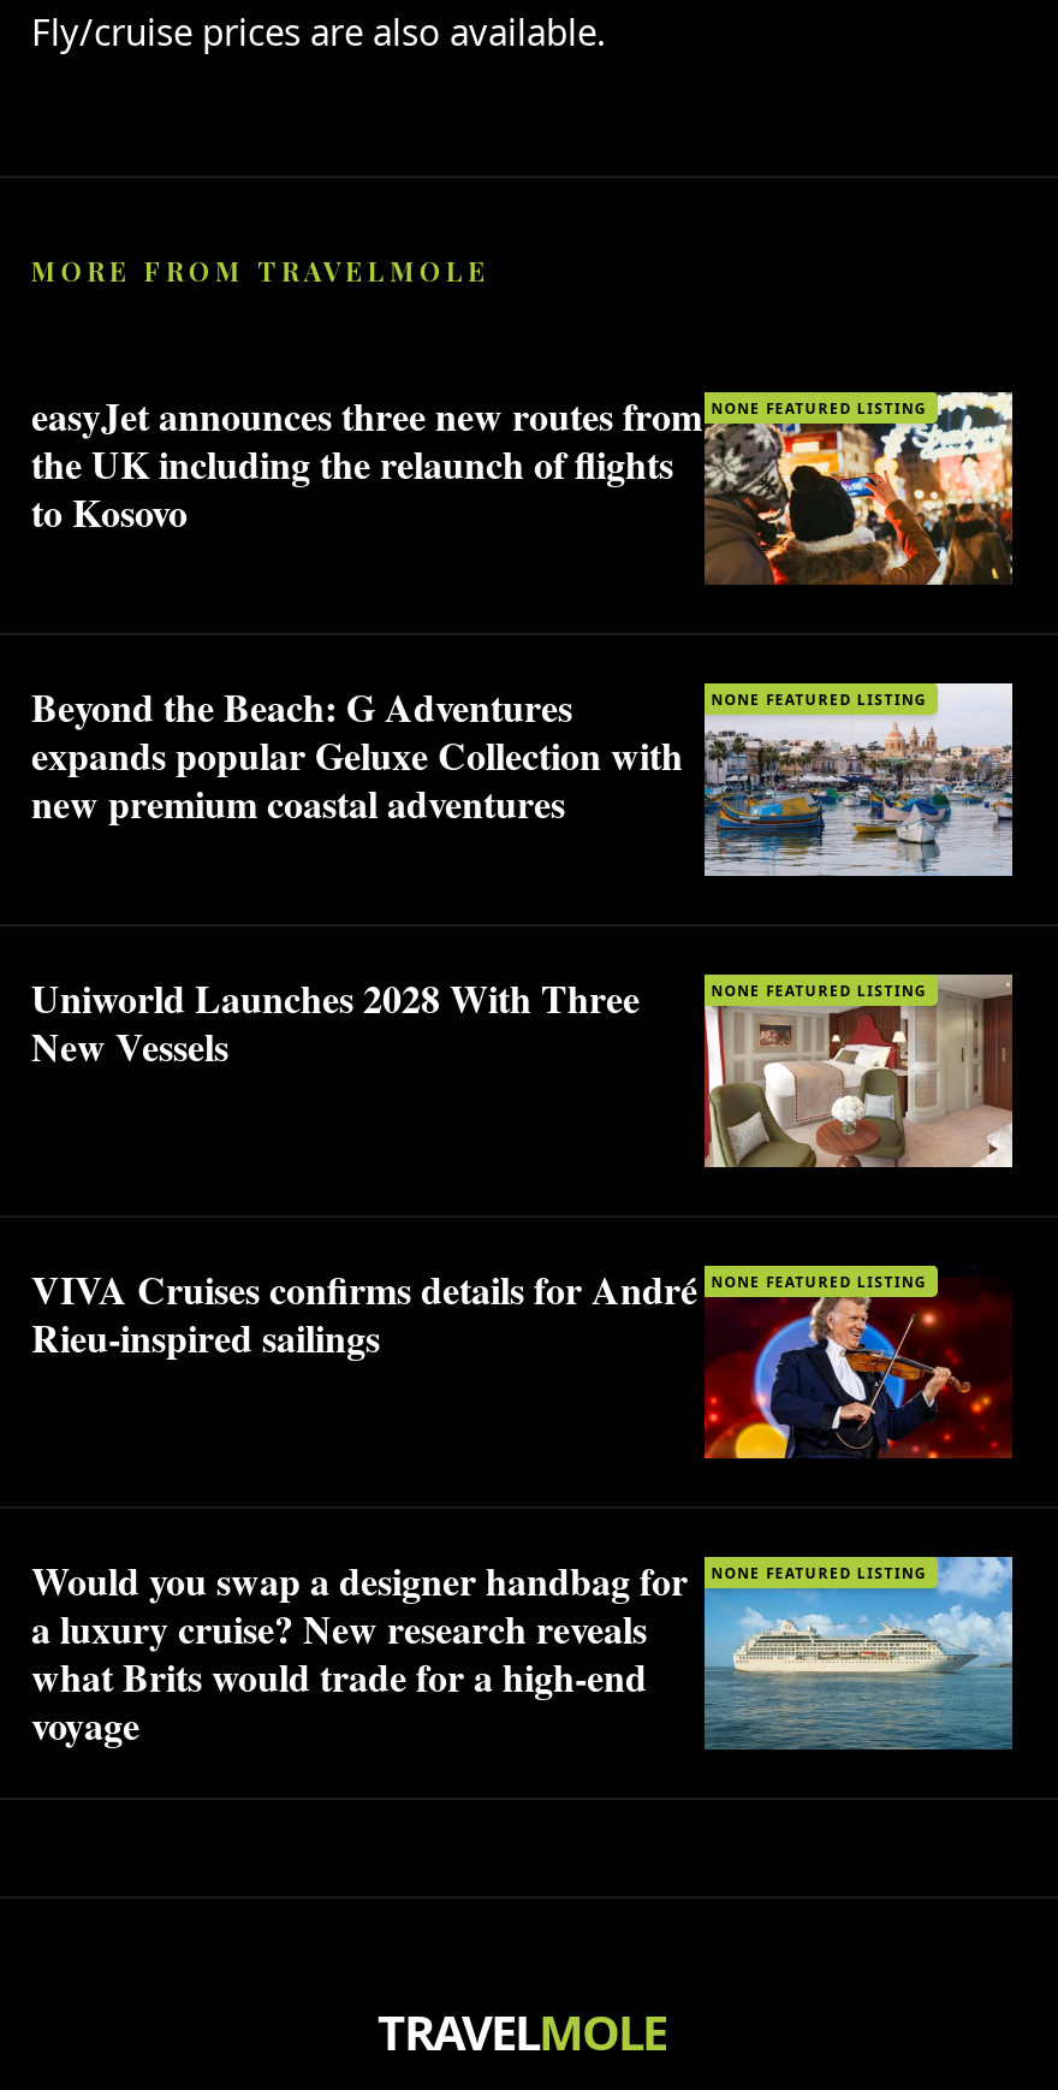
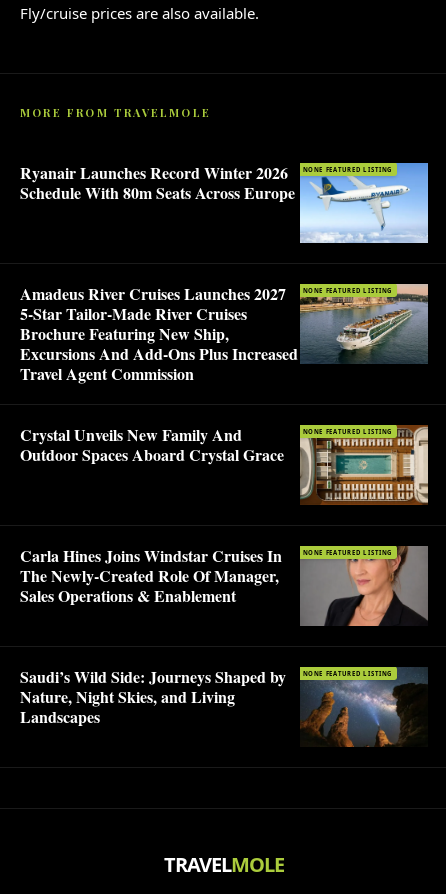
[31,387,1015,587] [image] | easyJet announces three new routes from | the UK including the relaunch of flights | to Kosovo -> [20,161,429,244] [image] | Ryanair Launches Record Winter 2026 | Schedule With 80m Seats Across Europe
[31,679,1012,878] [image] | Beyond the Beach: G Adventures | expands popular Geluxe Collection with | new premium coastal adventures -> [20,282,429,385] [image] | Amadeus River Cruises Launches 2027 | 5-Star Tailor-Made River Cruises | Brochure Featuring New Ship, | Excursions And Add-Ons Plus Increased | Travel Agent Commission
[31,970,1015,1170] [image] | Uniworld Launches 2028 With Three | New Vessels -> [20,423,429,505] [image] | Crystal Unveils New Family And | Outdoor Spaces Aboard Crystal Grace
[31,1261,1012,1461] [image] | VIVA Cruises confirms details for André | Rieu-inspired sailings -> [20,544,429,627] [image] | Carla Hines Joins Windstar Cruises In | The Newly-Created Role Of Manager, | Sales Operations & Enablement
[31,1552,1015,1752] [image] | Would you swap a designer handbag for | a luxury cruise? New research reveals | what Brits would trade for a high-end | voyage -> [20,665,428,748] [image] | Saudi’s Wild Side: Journeys Shaped by | Nature, Night Skies, and Living | Landscapes

